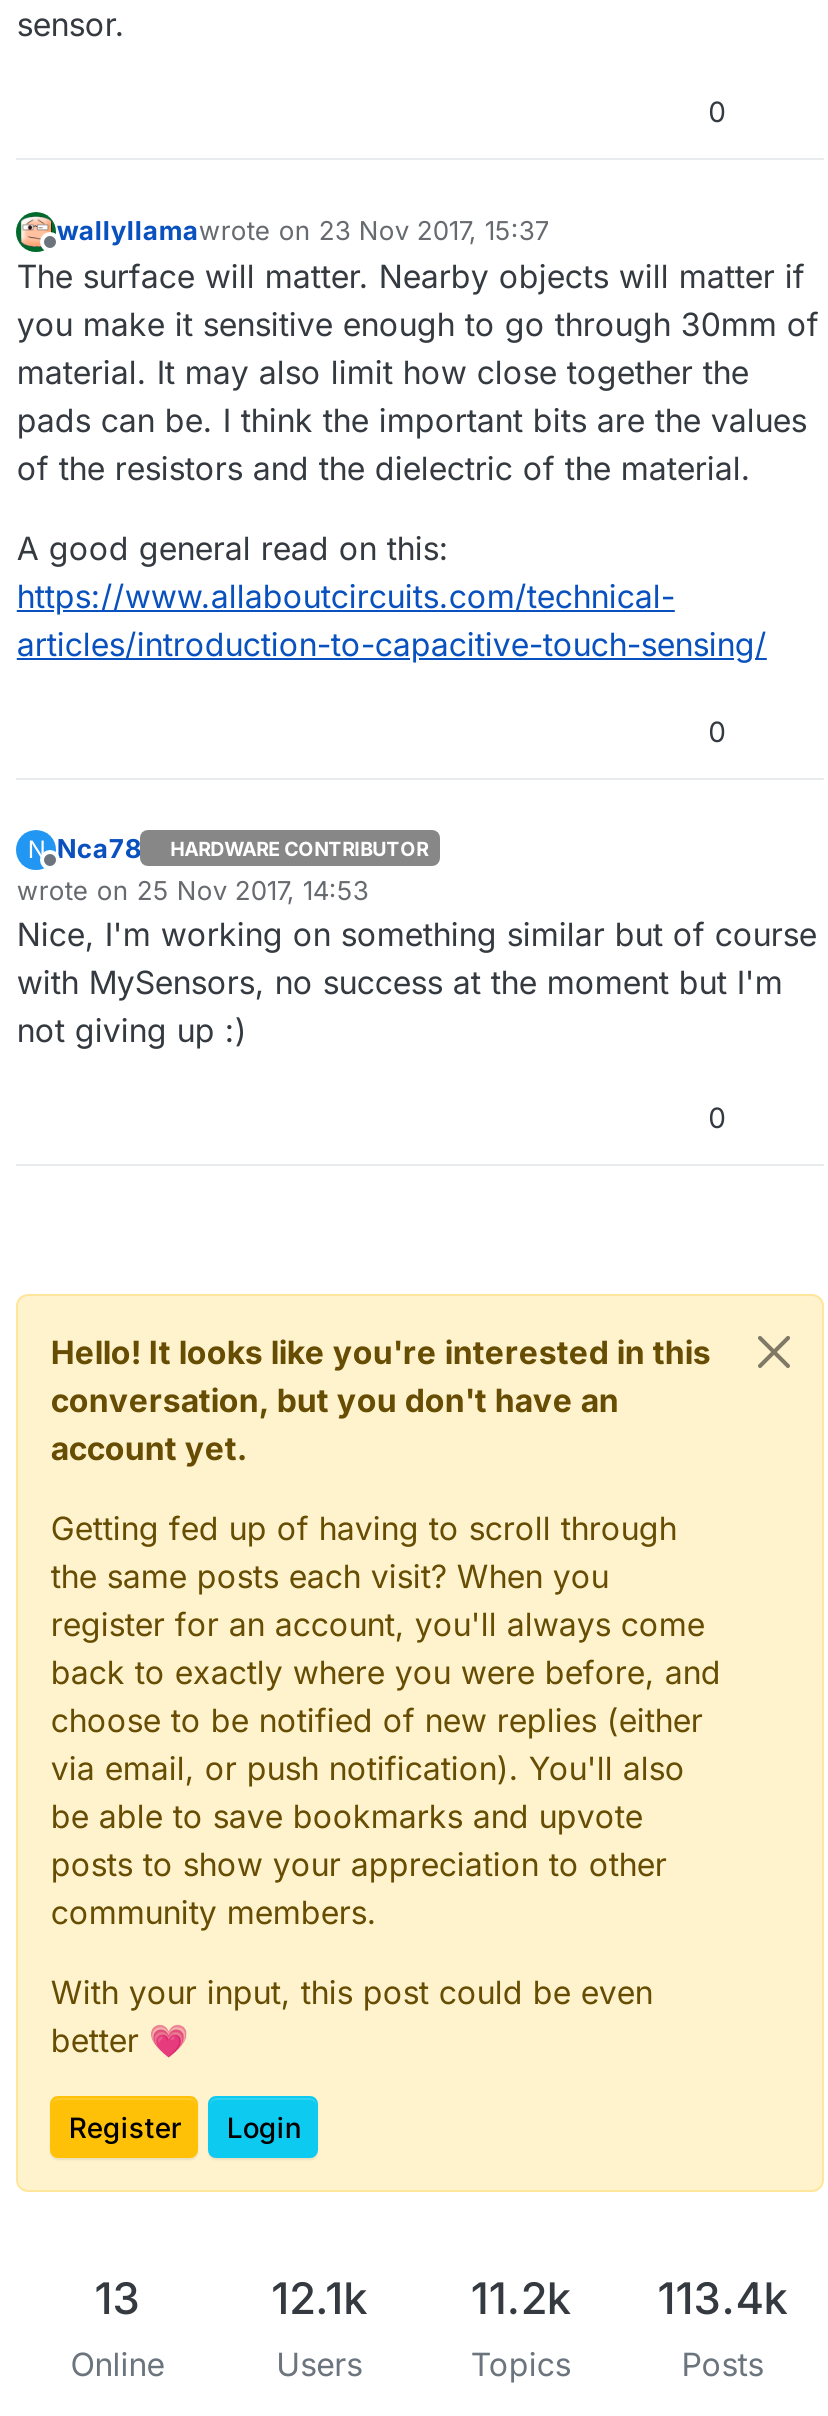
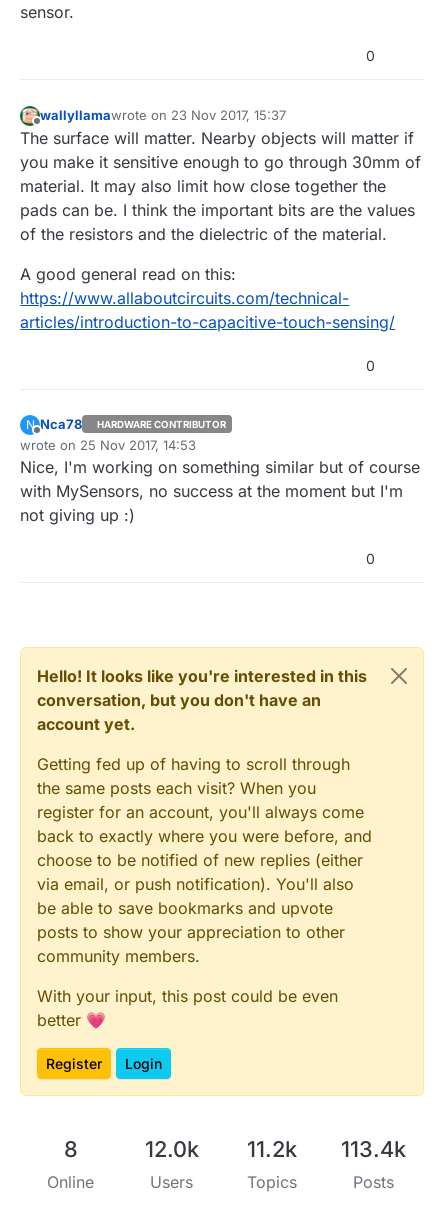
[95,2272,141,2324] 13 -> [64,1136,78,1162] 8
[271,2272,787,2324] 12.1k 11.2k 113.4k -> [145,1136,406,1162] 12.0k 11.2k 113.4k

